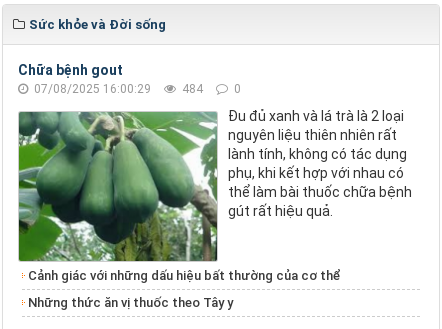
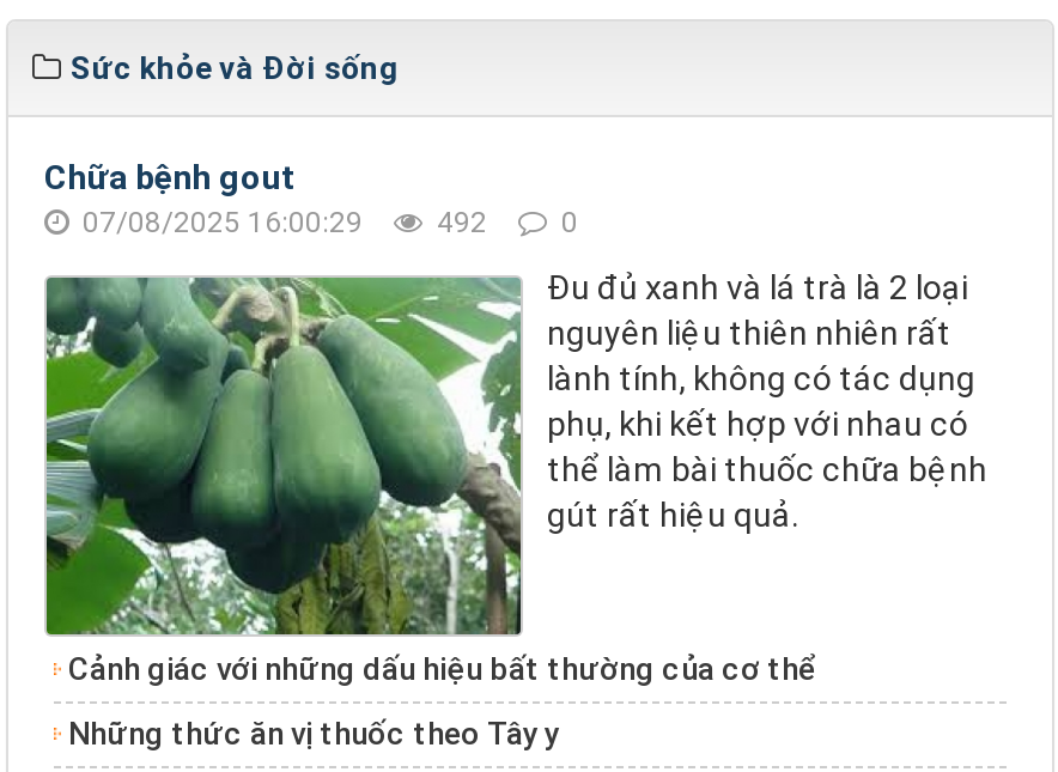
[31,82,241,96] 07/08/2025 16:00:29 484 0 -> [75,207,578,240] 07/08/2025 16:00:29 492 0

